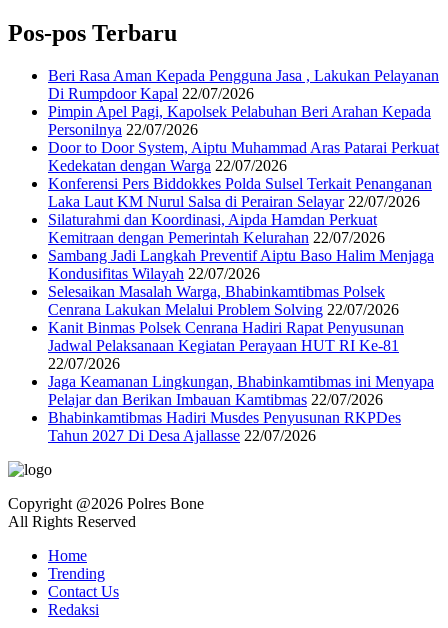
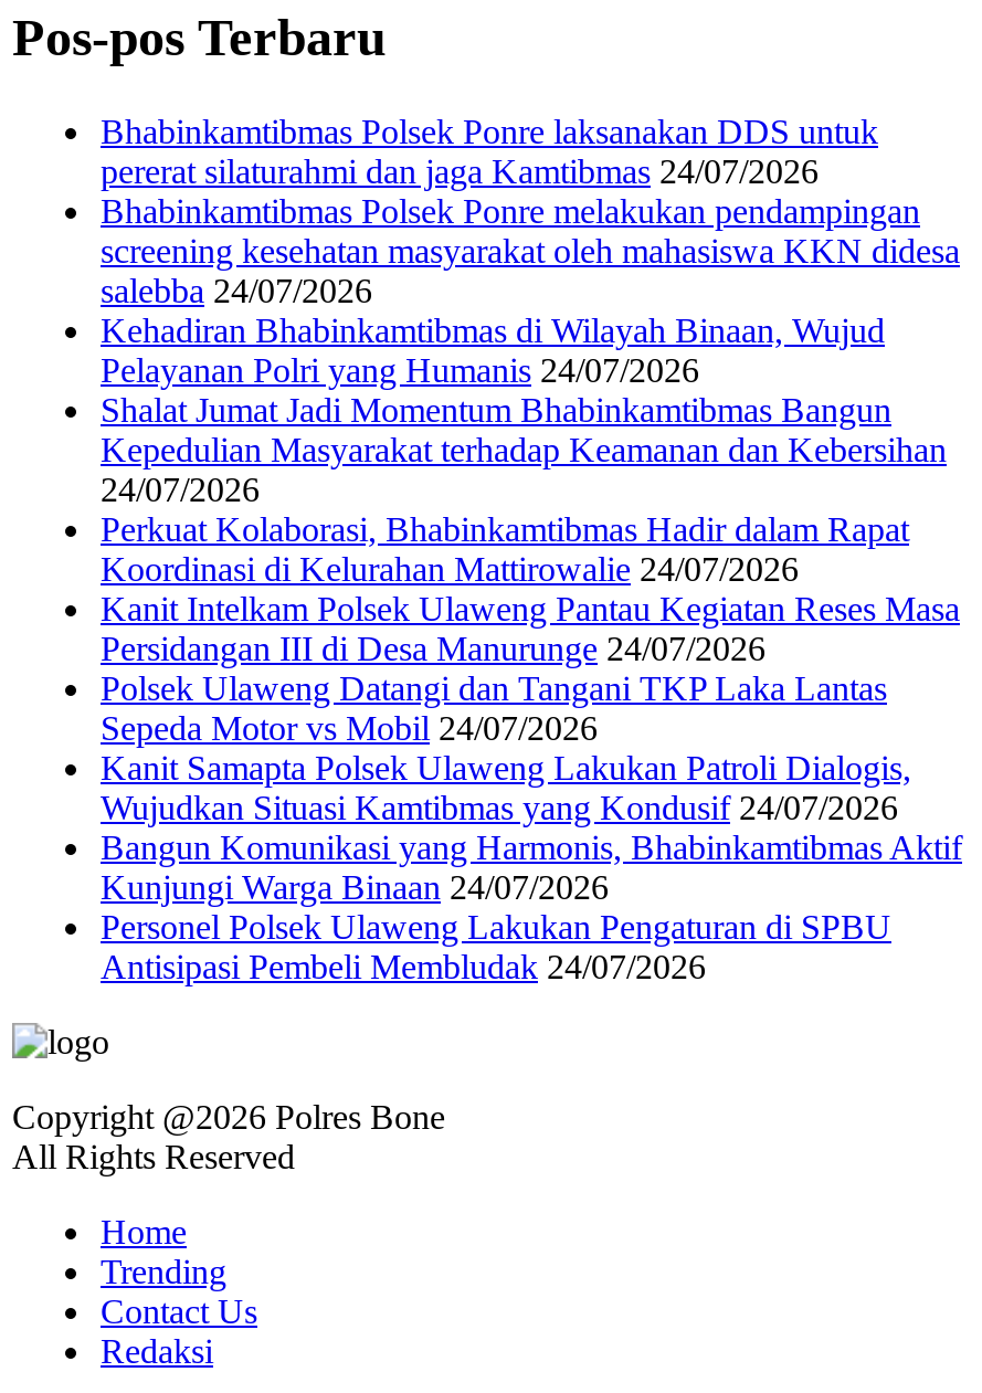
[48,67,439,444] Beri Rasa Aman Kepada Pengguna Jasa , Lakukan Pelayanan | Di Rumpdoor Kapal 22/07/2026 | Pimpin Apel Pagi, Kapolsek Pelabuhan Beri Arahan Kepada | Personilnya 22/07/2026 | Door to Door System, Aiptu Muhammad Aras Patarai Perkuat | Kedekatan dengan Warga 22/07/2026 | Konferensi Pers Biddokkes Polda Sulsel Terkait Penanganan | Laka Laut KM Nurul Salsa di Perairan Selayar 22/07/2026 | Silaturahmi dan Koordinasi, Aipda Hamdan Perkuat | Kemitraan dengan Pemerintah Kelurahan 22/07/2026 | Sambang Jadi Langkah Preventif Aiptu Baso Halim Menjaga | Kondusifitas Wilayah 22/07/2026 | Selesaikan Masalah Warga, Bhabinkamtibmas Polsek | Cenrana Lakukan Melalui Problem Solving 22/07/2026 | Kanit Binmas Polsek Cenrana Hadiri Rapat Penyusunan | Jadwal Pelaksanaan Kegiatan Perayaan HUT RI Ke-81 | 22/07/2026 | Jaga Keamanan Lingkungan, Bhabinkamtibmas ini Menyapa | Pelajar dan Berikan Imbauan Kamtibmas 22/07/2026 | Bhabinkamtibmas Hadiri Musdes Penyusunan RKPDes | Tahun 2027 Di Desa Ajallasse 22/07/2026 -> [101,113,962,986] Bhabinkamtibmas Polsek Ponre laksanakan DDS untuk | pererat silaturahmi dan jaga Kamtibmas 24/07/2026 | Bhabinkamtibmas Polsek Ponre melakukan pendampingan | screening kesehatan masyarakat oleh mahasiswa KKN didesa | salebba 24/07/2026 | Kehadiran Bhabinkamtibmas di Wilayah Binaan, Wujud | Pelayanan Polri yang Humanis 24/07/2026 | Shalat Jumat Jadi Momentum Bhabinkamtibmas Bangun | Kepedulian Masyarakat terhadap Keamanan dan Kebersihan | 24/07/2026 | Perkuat Kolaborasi, Bhabinkamtibmas Hadir dalam Rapat | Koordinasi di Kelurahan Mattirowalie 24/07/2026 | Kanit Intelkam Polsek Ulaweng Pantau Kegiatan Reses Masa | Persidangan III di Desa Manurunge 24/07/2026 | Polsek Ulaweng Datangi dan Tangani TKP Laka Lantas | Sepeda Motor vs Mobil 24/07/2026 | Kanit Samapta Polsek Ulaweng Lakukan Patroli Dialogis, | Wujudkan Situasi Kamtibmas yang Kondusif 24/07/2026 | Bangun Komunikasi yang Harmonis, Bhabinkamtibmas Aktif | Kunjungi Warga Binaan 24/07/2026 | Personel Polsek Ulaweng Lakukan Pengaturan di SPBU | Antisipasi Pembeli Membludak 24/07/2026

